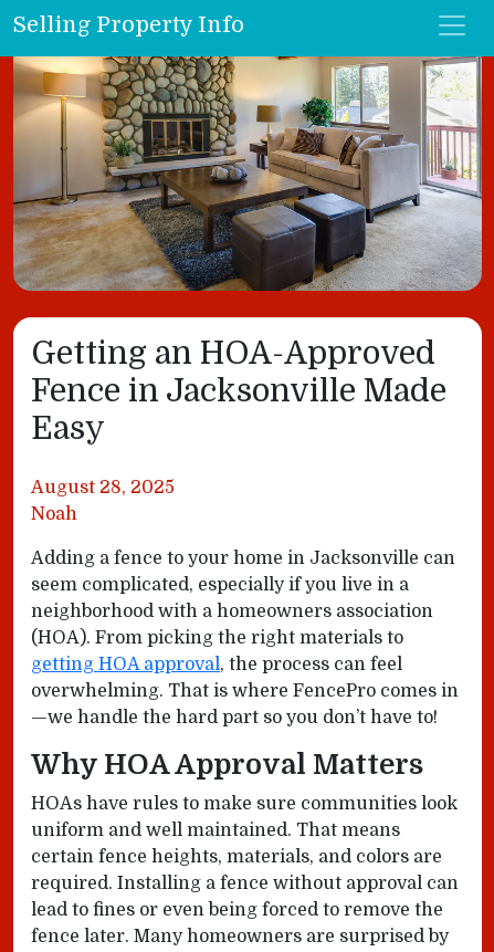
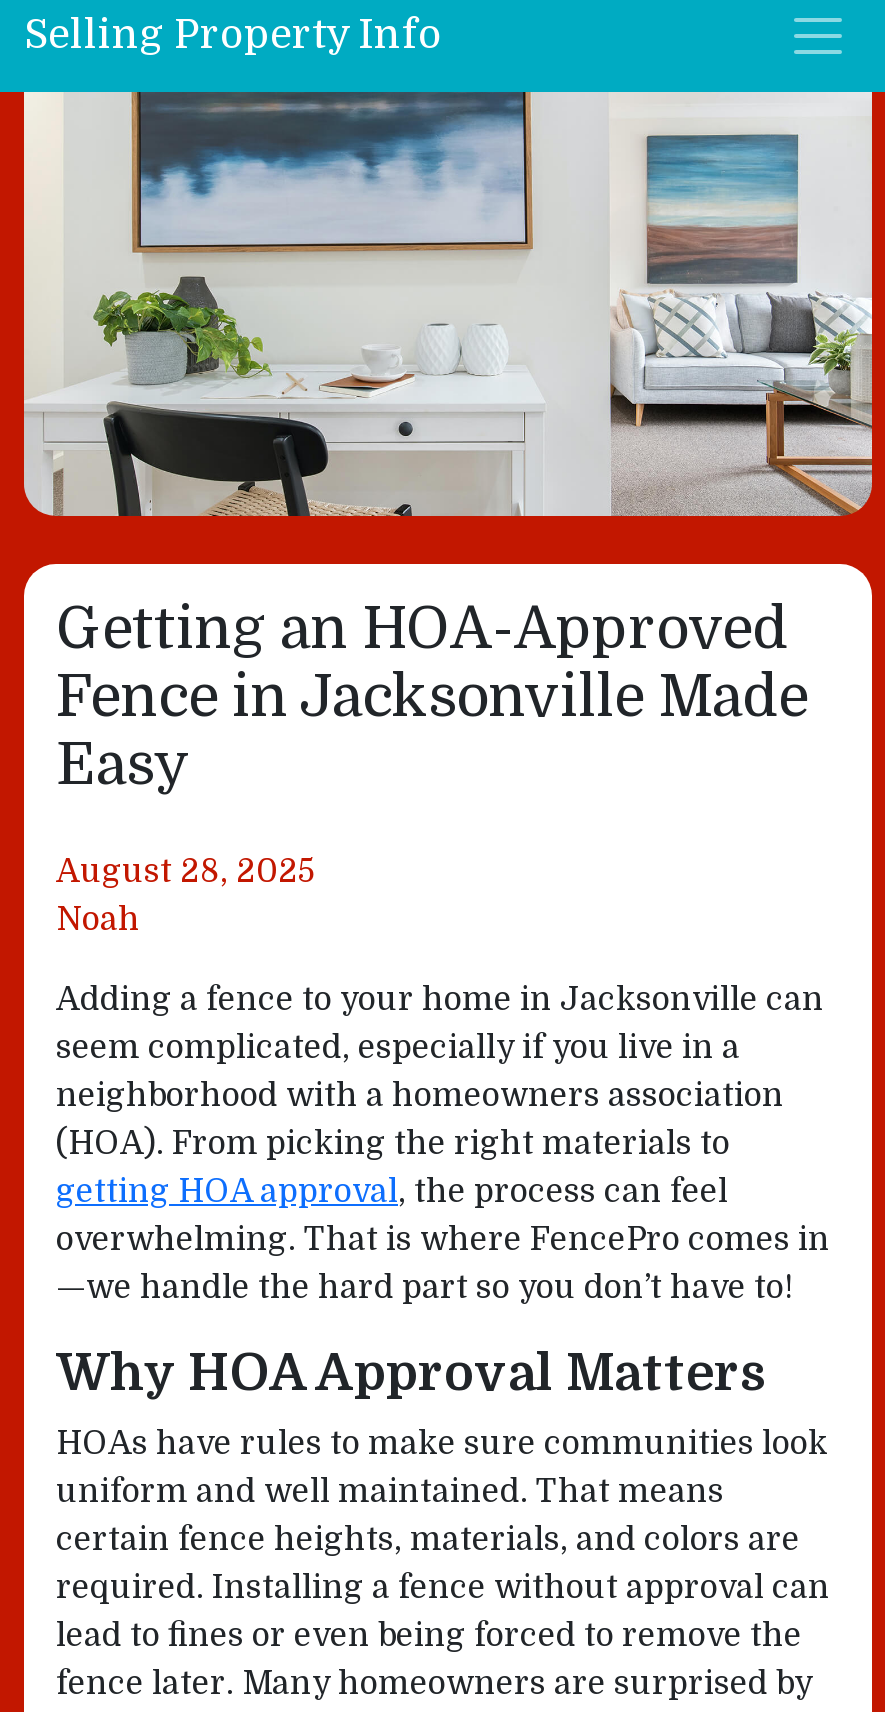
[12,55,482,292] [image] -> [22,90,874,518] [image]

